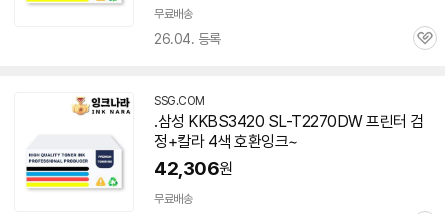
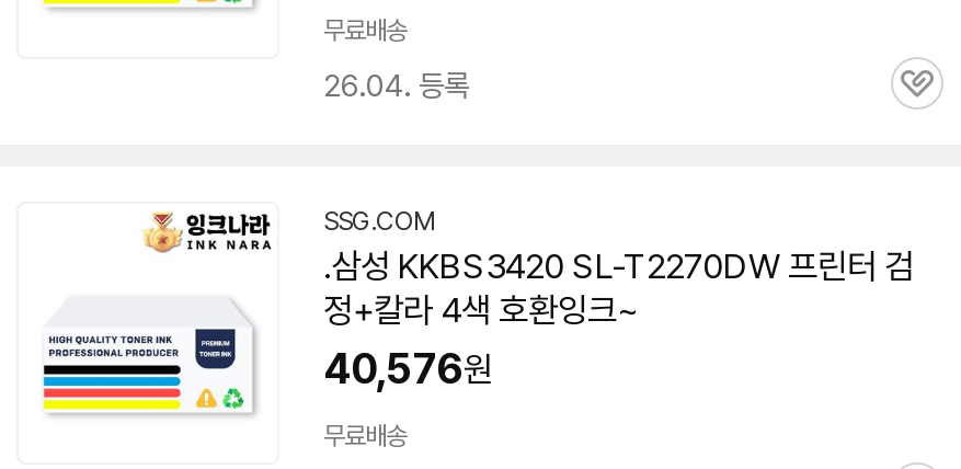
[154,157,232,180] 42,306원 -> [323,344,493,394] 40,576원

